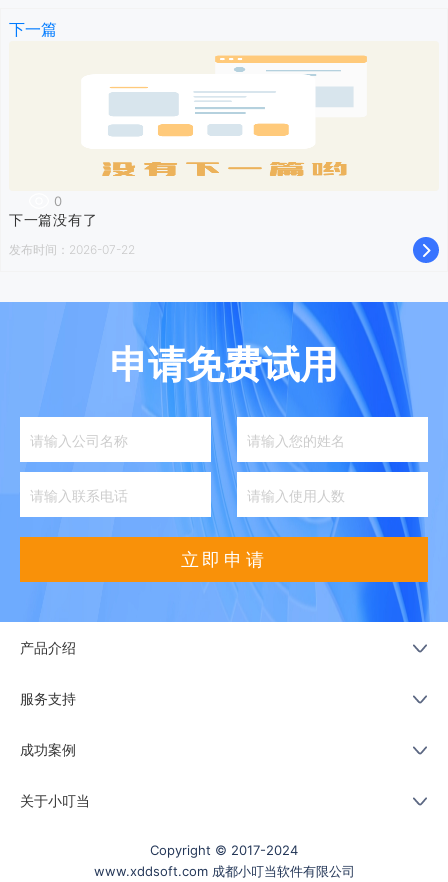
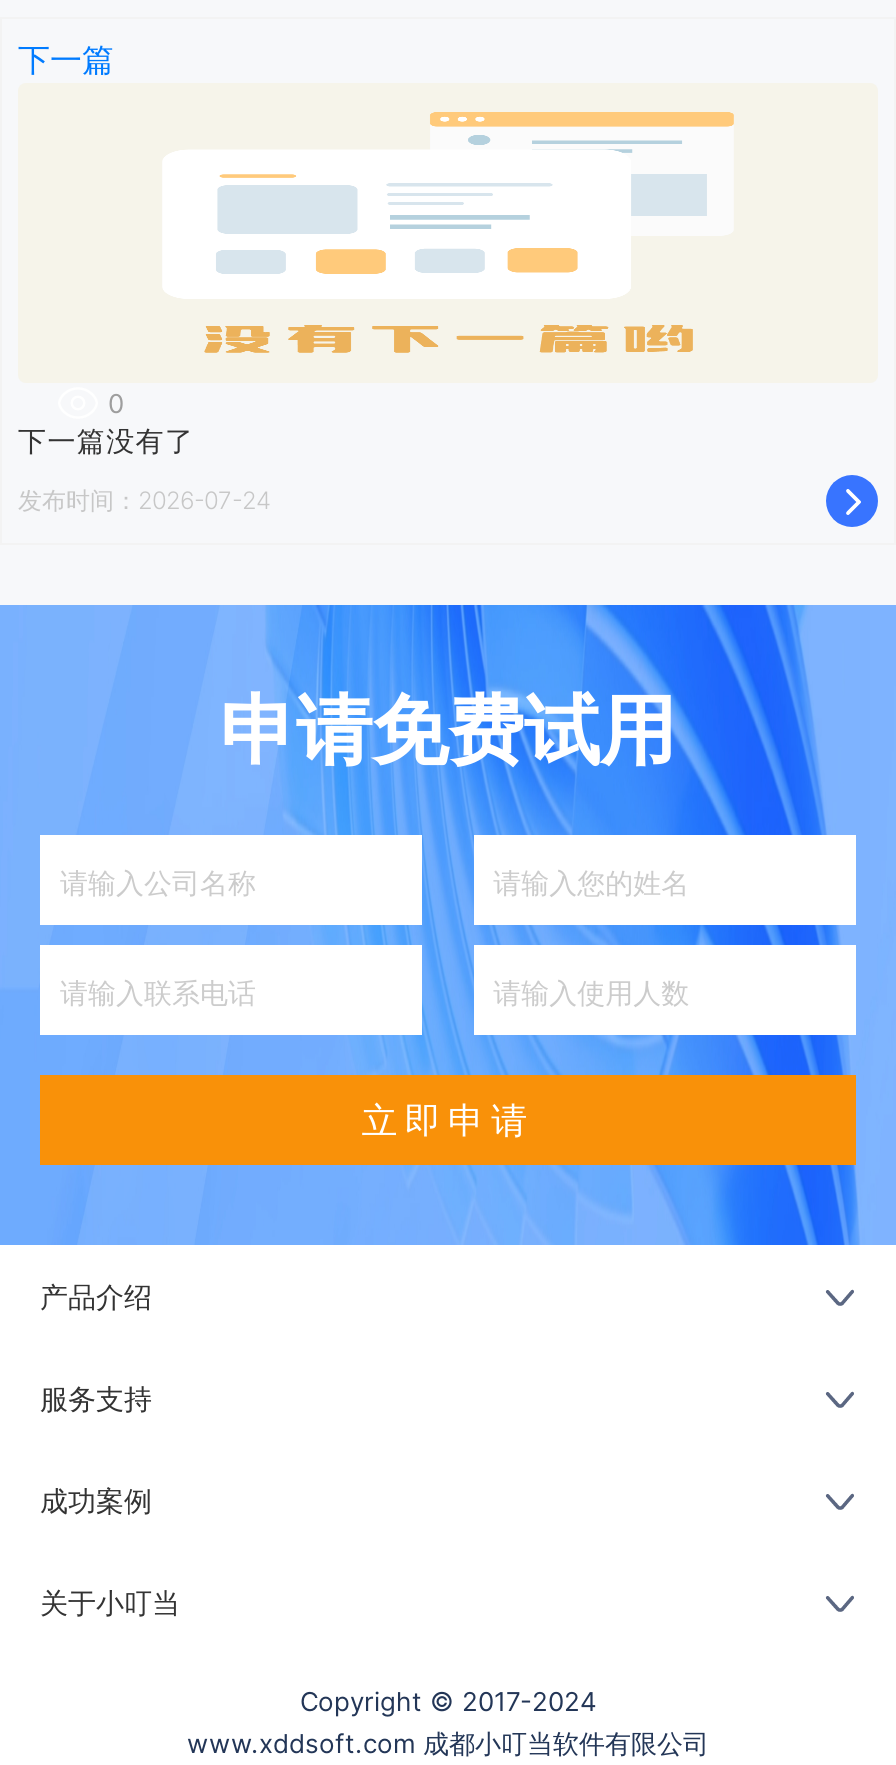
[9,242,135,257] 发布时间：2026-07-22 -> [18,485,272,515] 发布时间：2026-07-24

